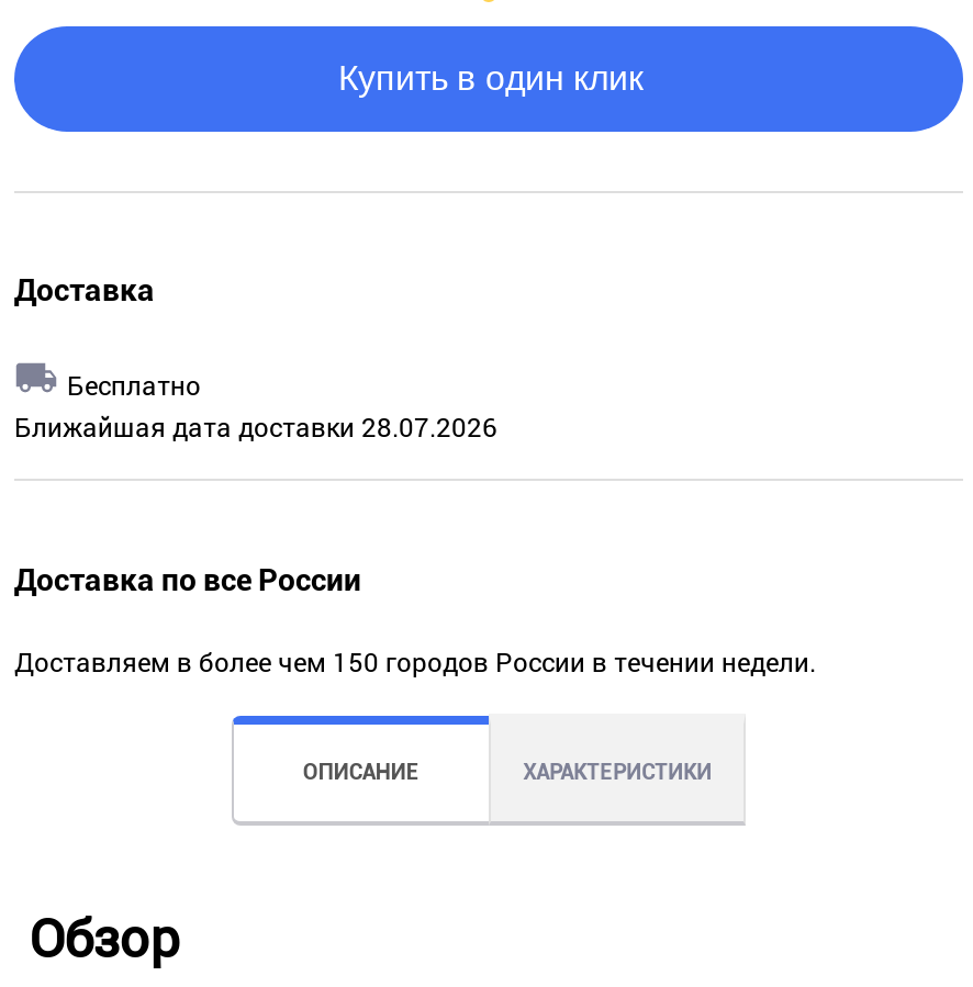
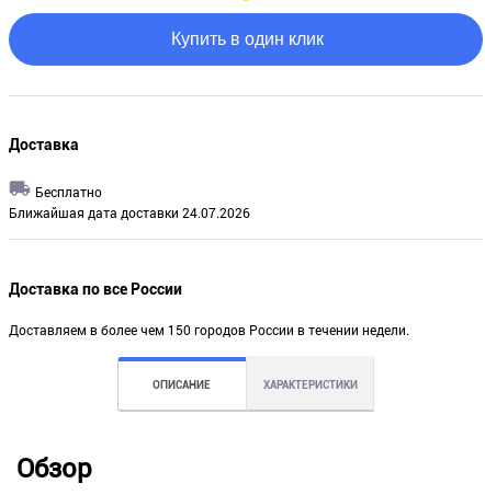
[14,408,497,444] Ближайшая дата доставки 28.07.2026 -> [9,204,250,221] Ближайшая дата доставки 24.07.2026

